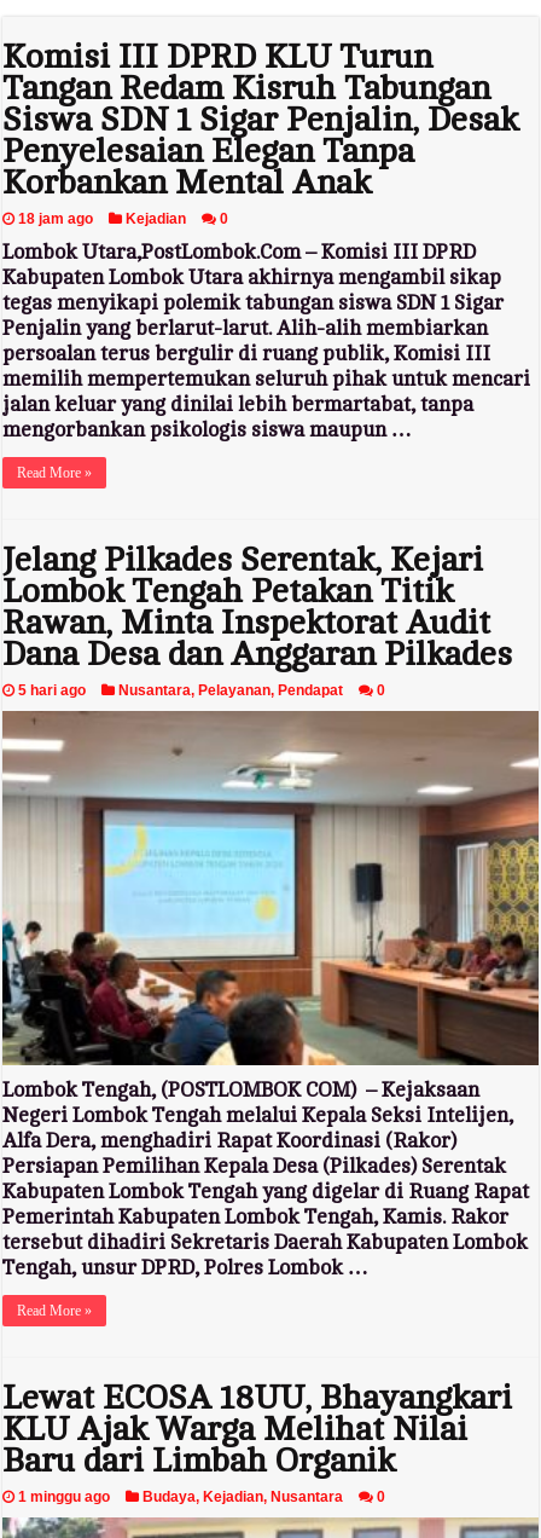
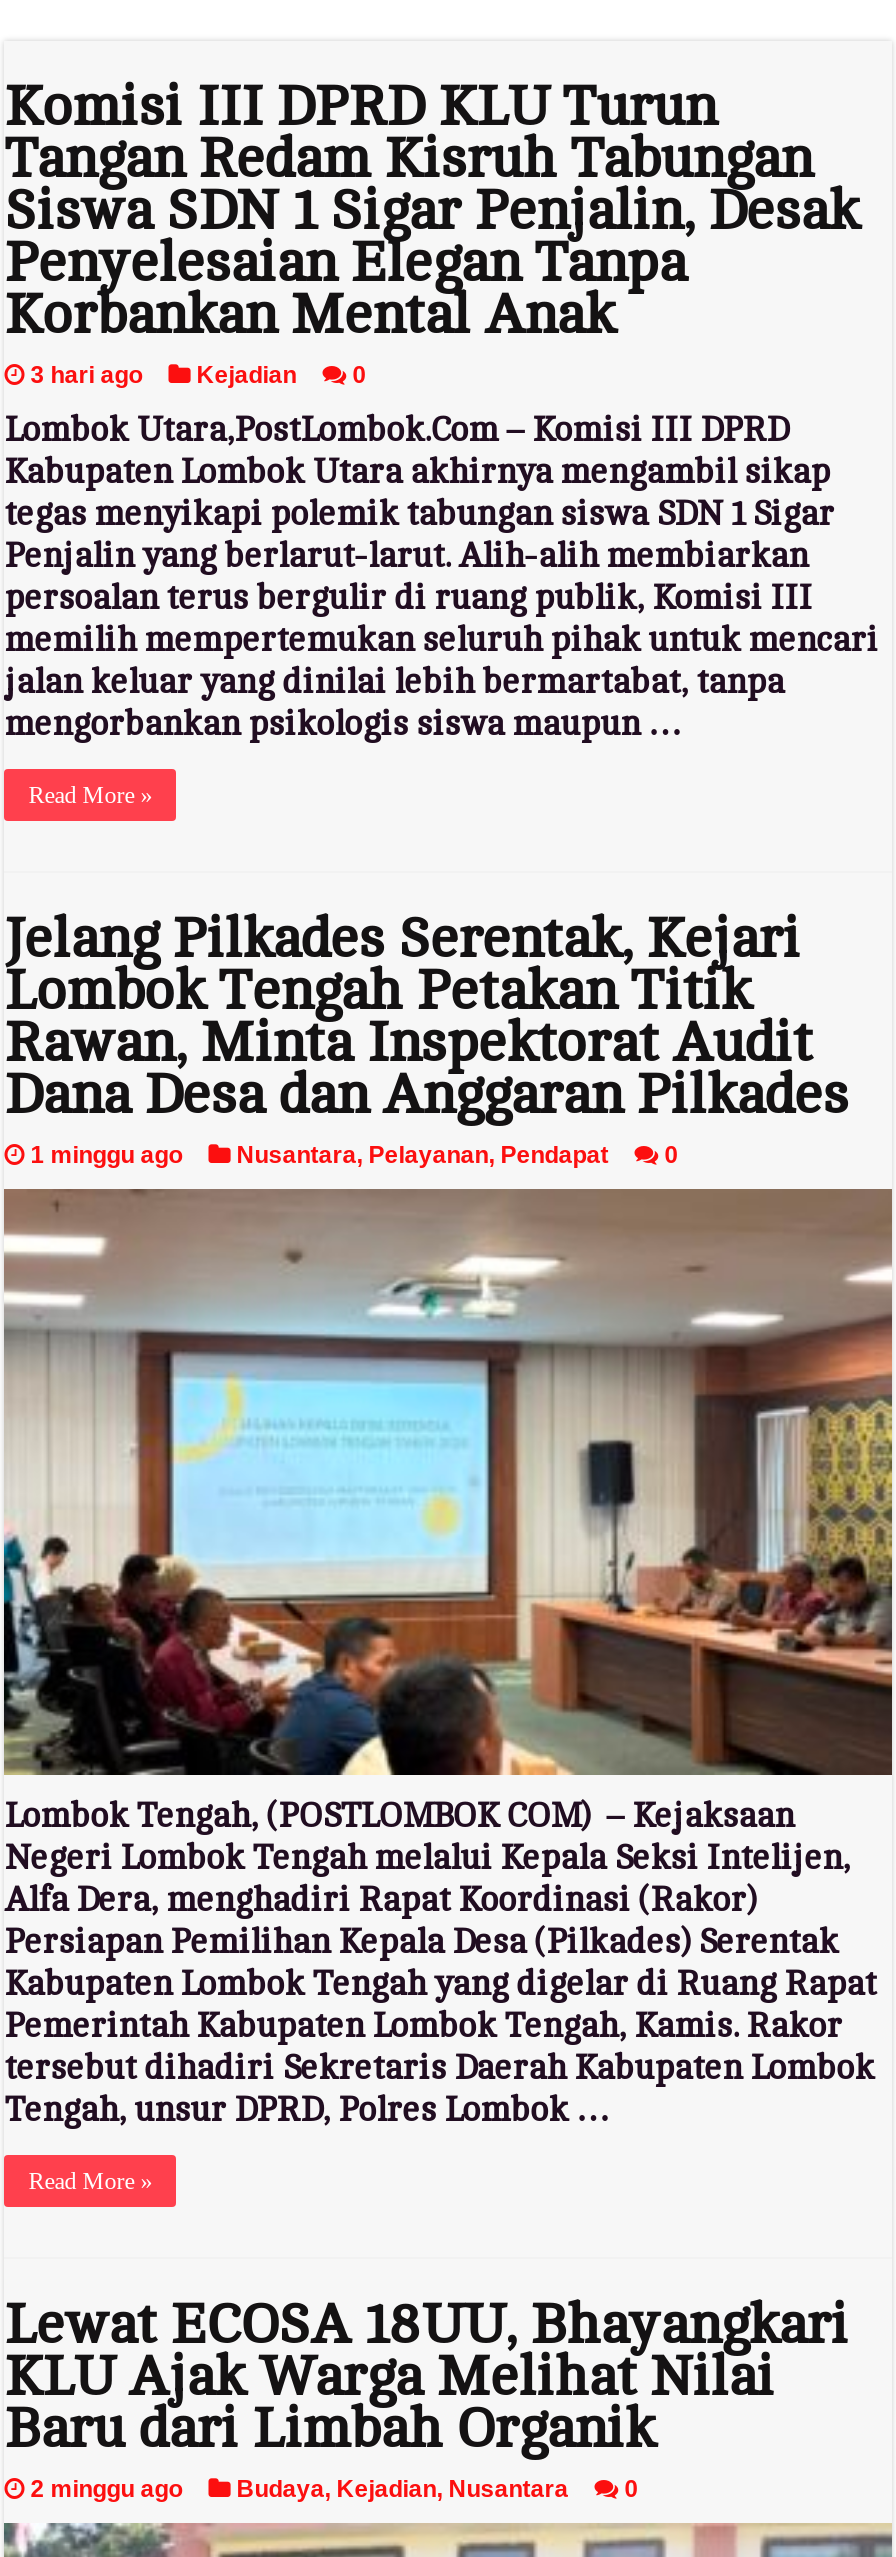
[18,210,228,227] 18 jam ago Kejadian 0 -> [30,361,366,389] 3 hari ago Kejadian 0
[18,682,385,699] 5 hari ago Nusantara, Pelayanan, Pendapat 0 -> [30,1141,678,1169] 1 minggu ago Nusantara, Pelayanan, Pendapat 0
[18,1488,385,1505] 1 minggu ago Budaya, Kejadian, Nusantara 0 -> [30,2475,638,2503] 2 minggu ago Budaya, Kejadian, Nusantara 0

